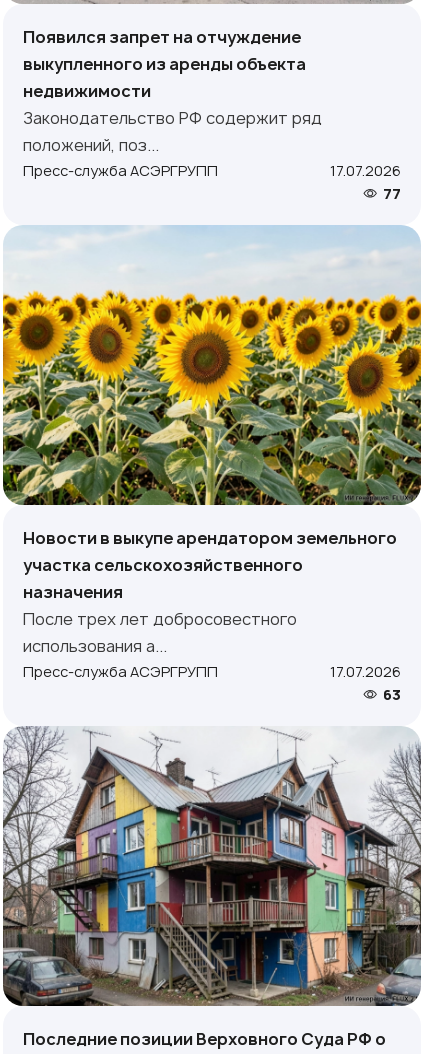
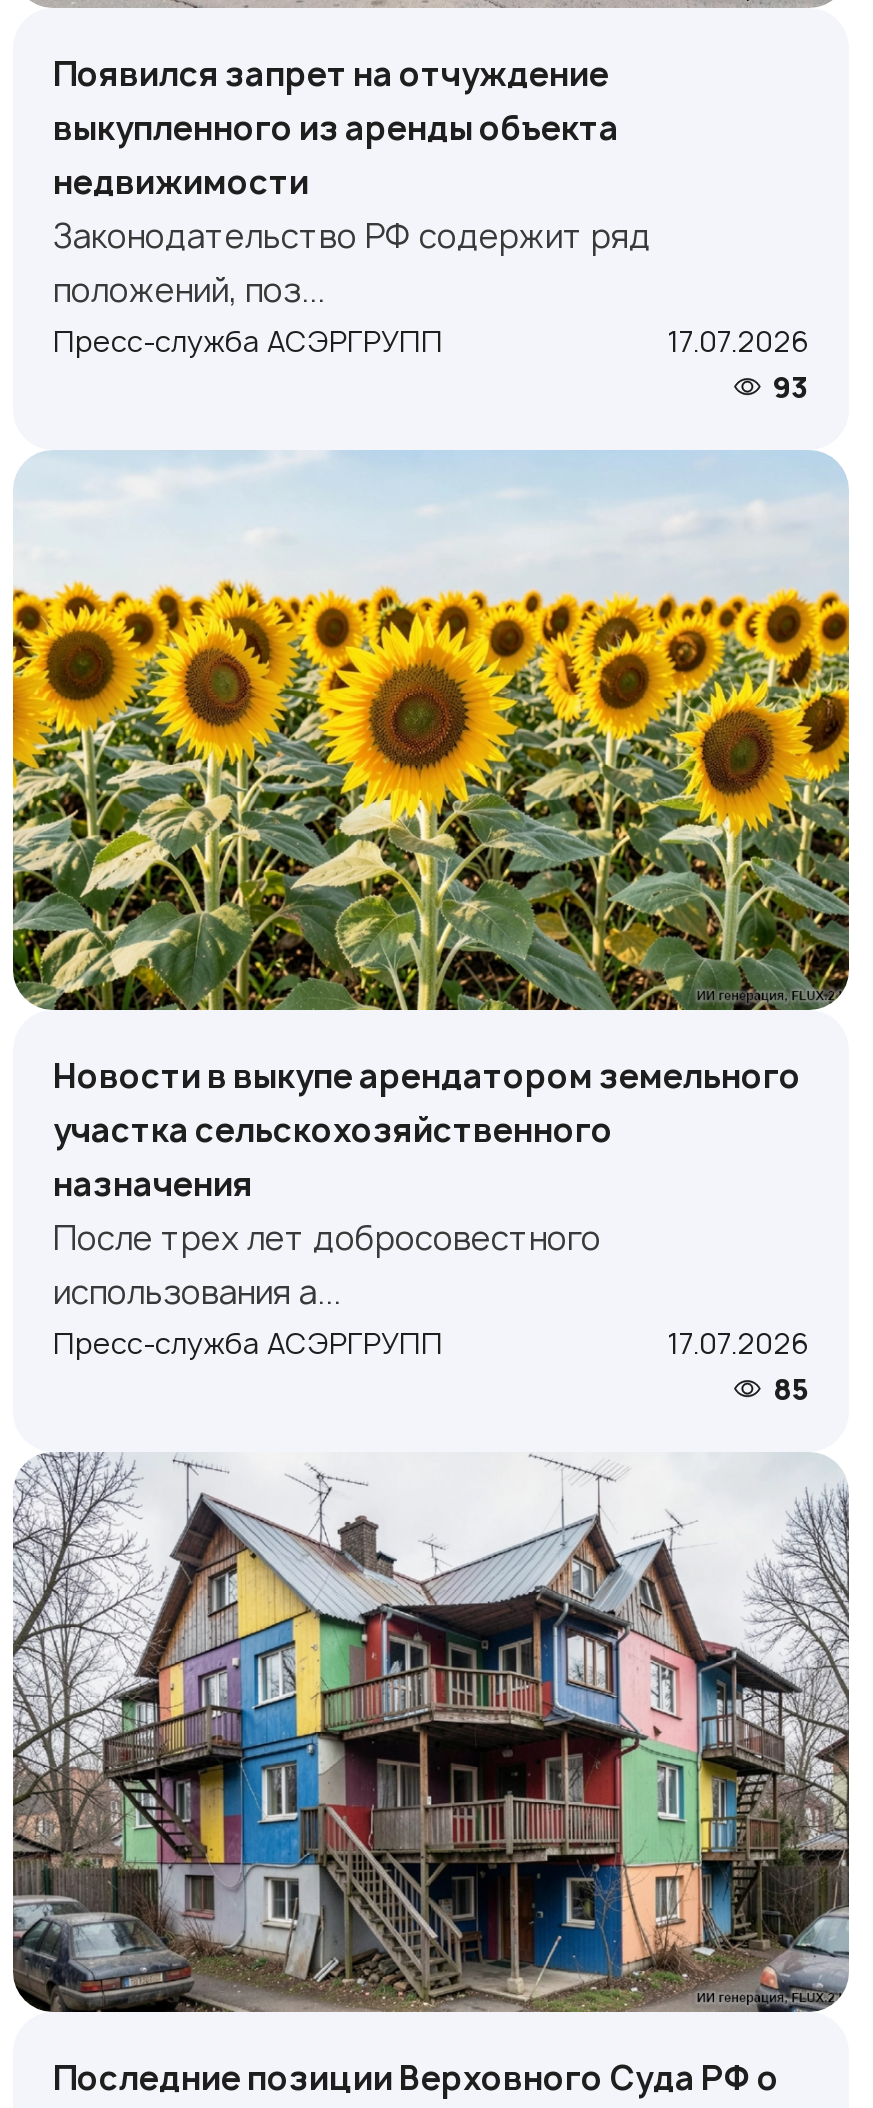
[383,184,401,203] 77 -> [773,368,809,406] 93
[383,685,401,704] 63 -> [773,1370,809,1408] 85

